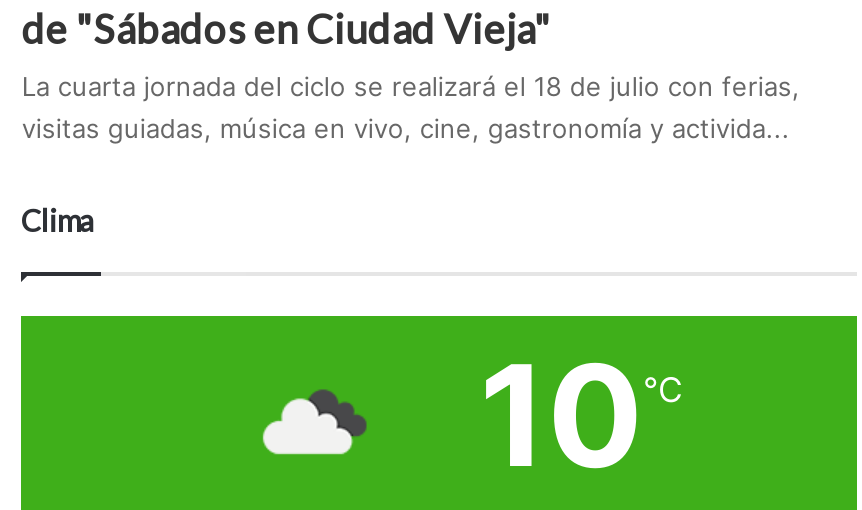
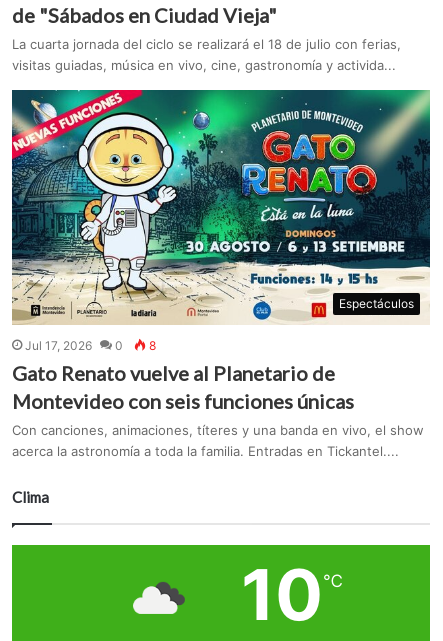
none -> [11,89,431,459] [image] | Espectáculos | Jul 17, 2026 | 0 | 8 | Gato Renato vuelve al Planetario de | Montevideo con seis funciones únicas | Con canciones, animaciones, títeres y una banda en vivo, el show | acerca la astronomía a toda la familia. Entradas en Tickantel....

